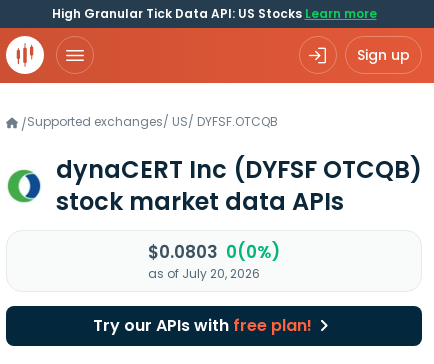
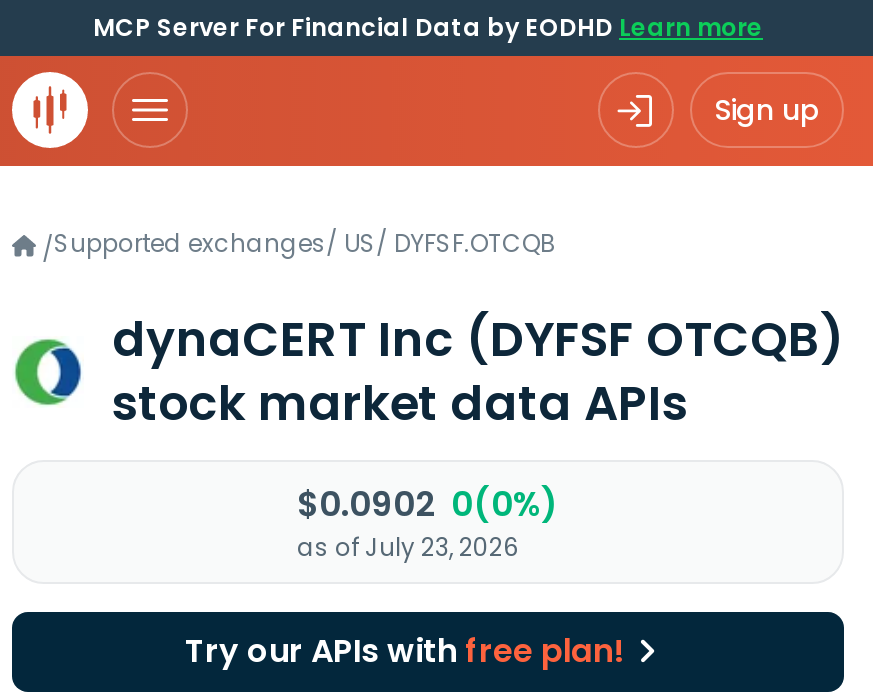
[51,5,376,22] High Granular Tick Data API: US Stocks Learn more -> [93,10,763,44] MCP Server For Financial Data by EODHD Learn more
[148,240,280,264] $0.0803 0(0%) -> [297,480,559,528] $0.0902 0(0%)
[148,265,260,282] as of July 20, 2026 -> [297,530,519,564] as of July 23, 2026

